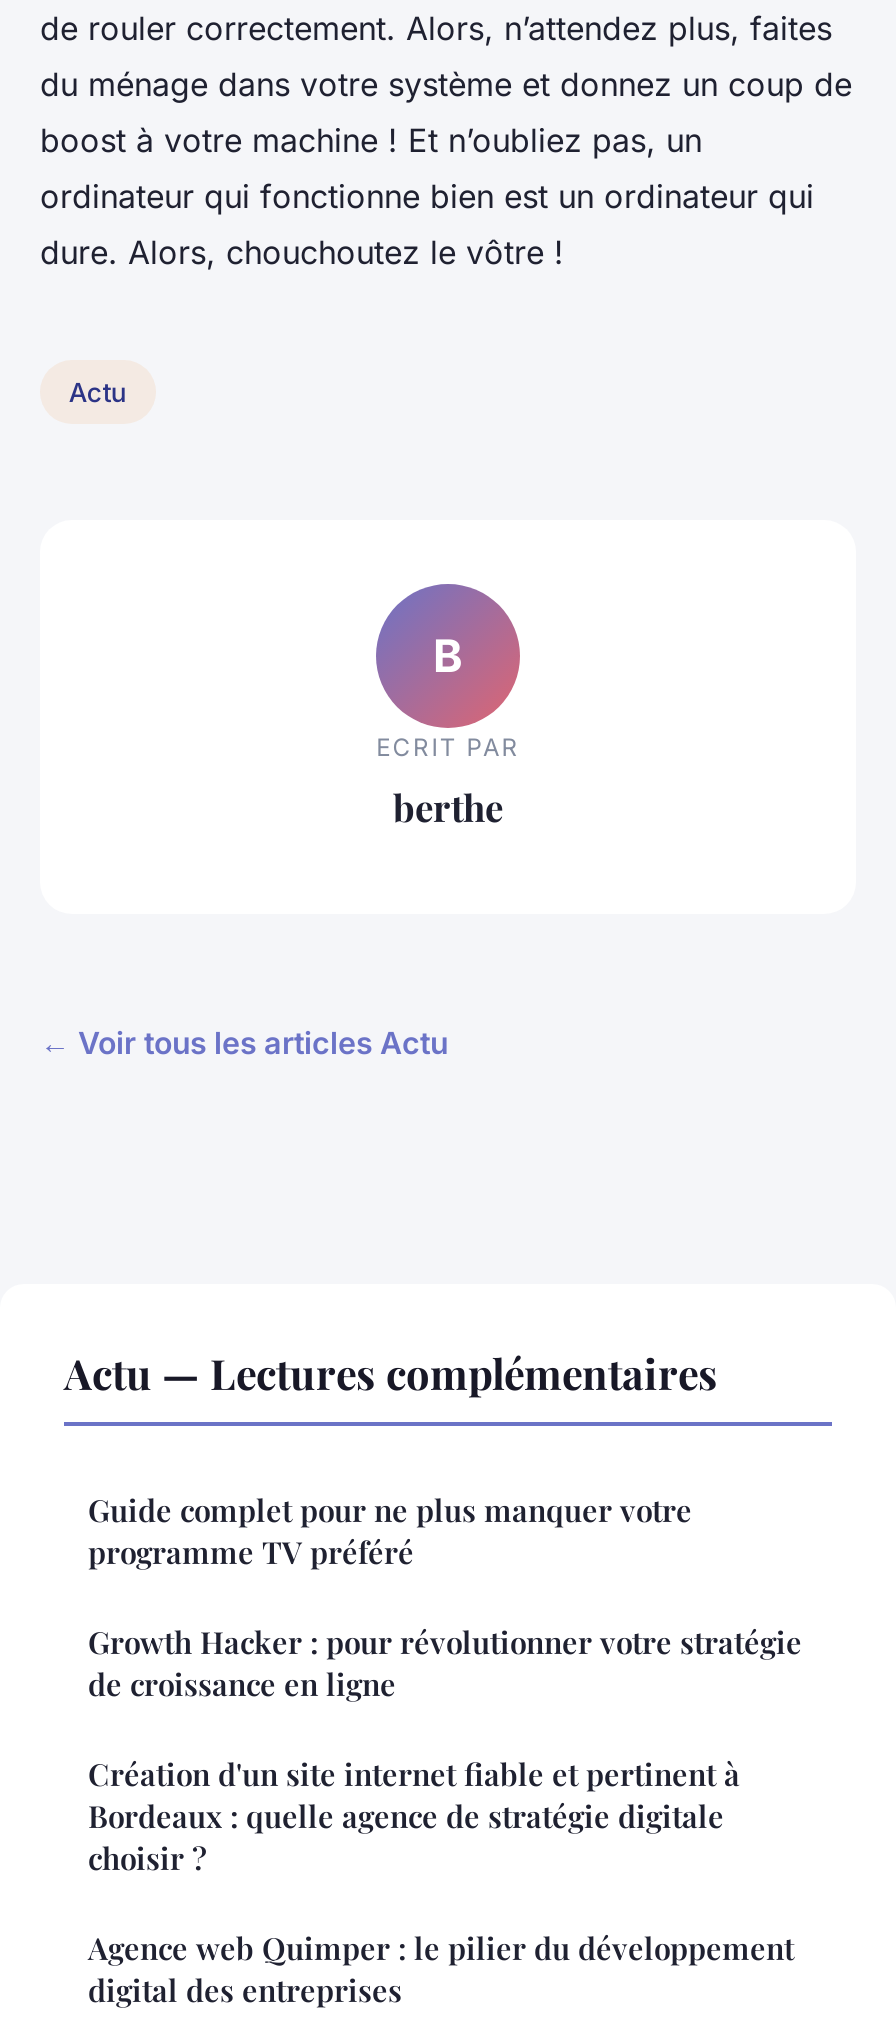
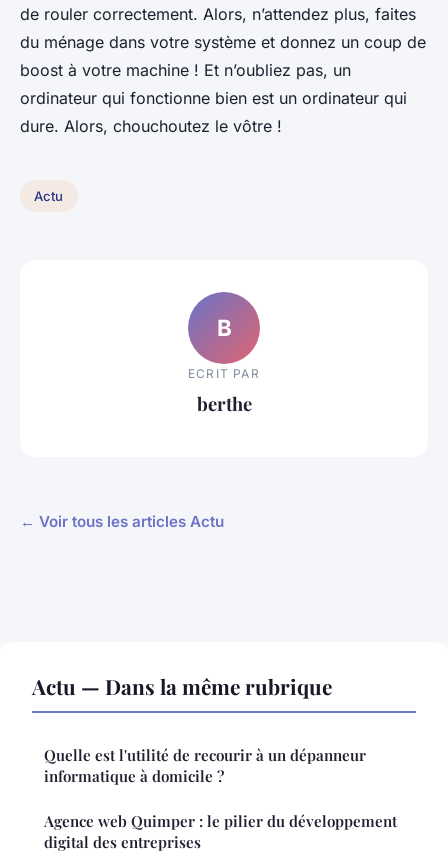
[64,1344,802,1878] Actu — Lectures complémentaires | Guide complet pour ne plus manquer votre | programme TV préféré | Growth Hacker : pour révolutionner votre stratégie | de croissance en ligne | Création d'un site internet fiable et pertinent à | Bordeaux : quelle agence de stratégie digitale | choisir ? -> [32,672,366,786] Actu — Dans la même rubrique | Quelle est l'utilité de recourir à un dépanneur | informatique à domicile ?

